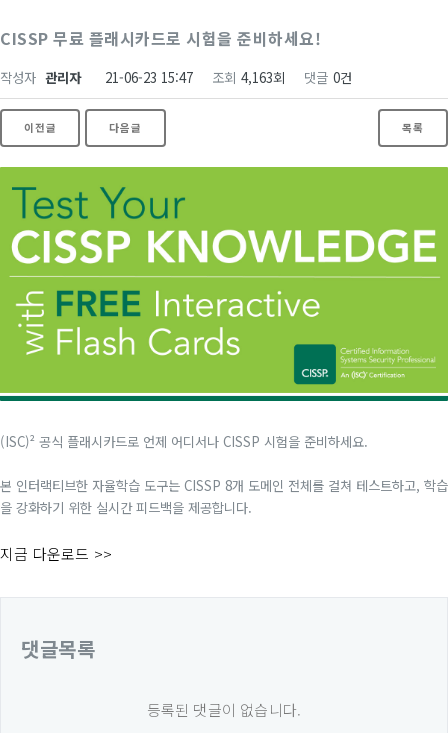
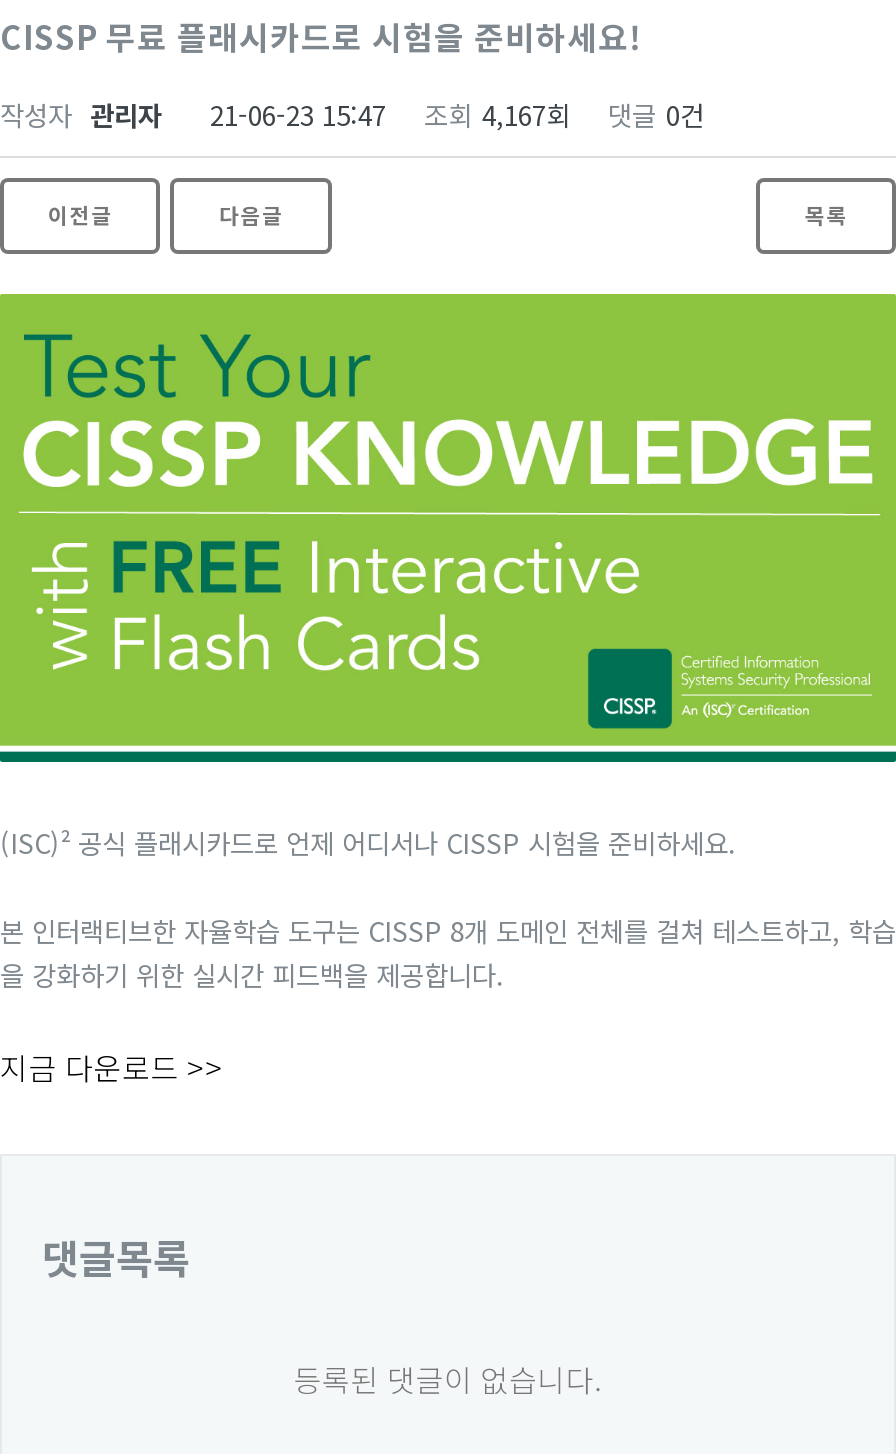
[0,68,352,87] 작성자 관리자 21-06-23 15:47 조회 4,163회 댓글 0건 -> [0,97,704,135] 작성자 관리자 21-06-23 15:47 조회 4,167회 댓글 0건

